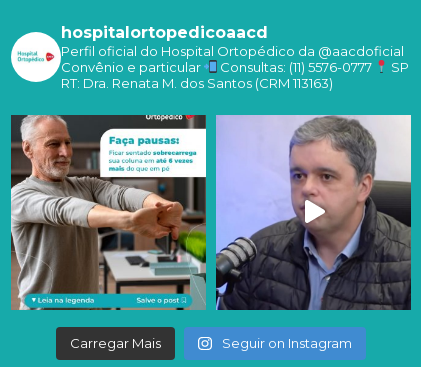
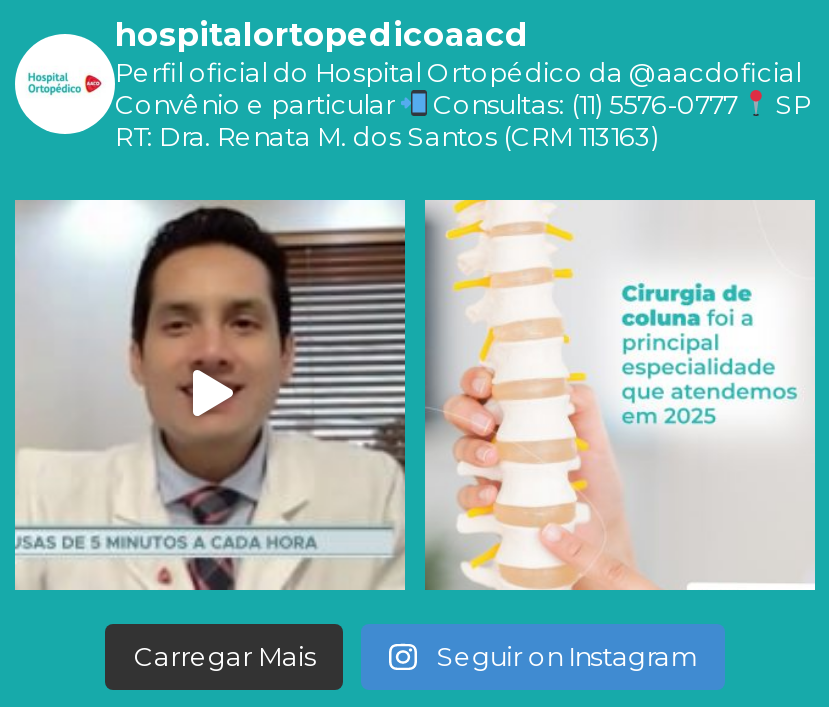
[10,114,207,311] [image] -> [13,198,407,592] [image]
[215,114,412,311] [image] -> [423,198,817,592] [image]

